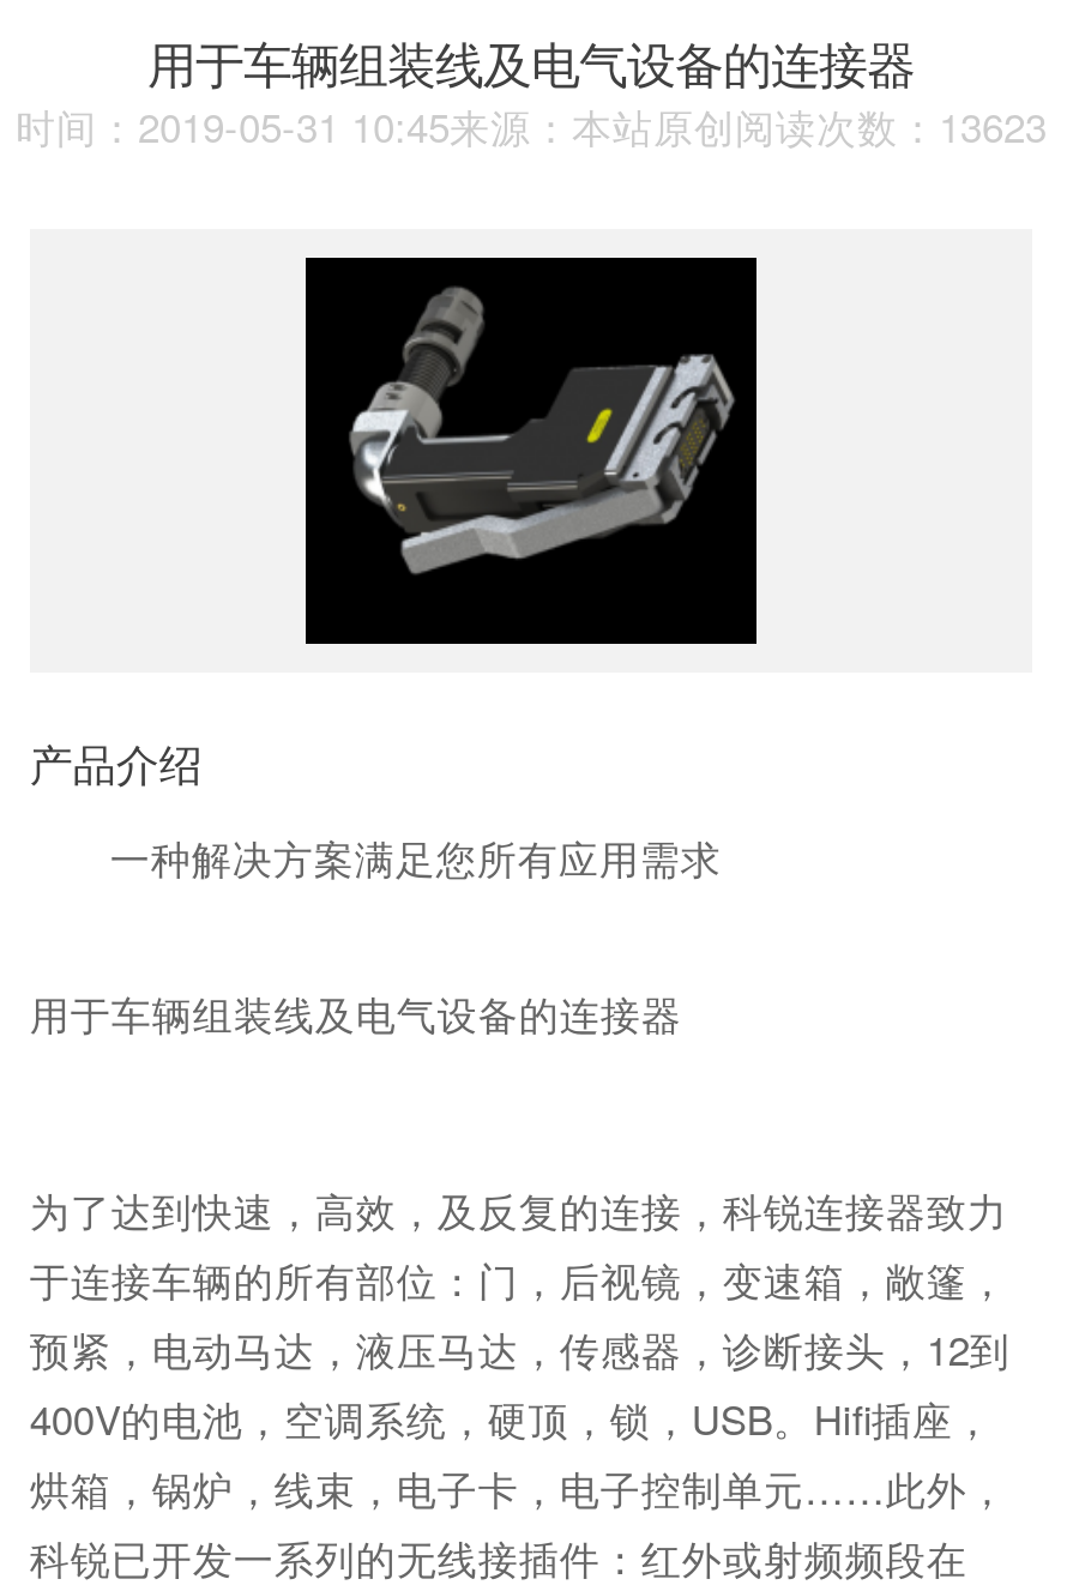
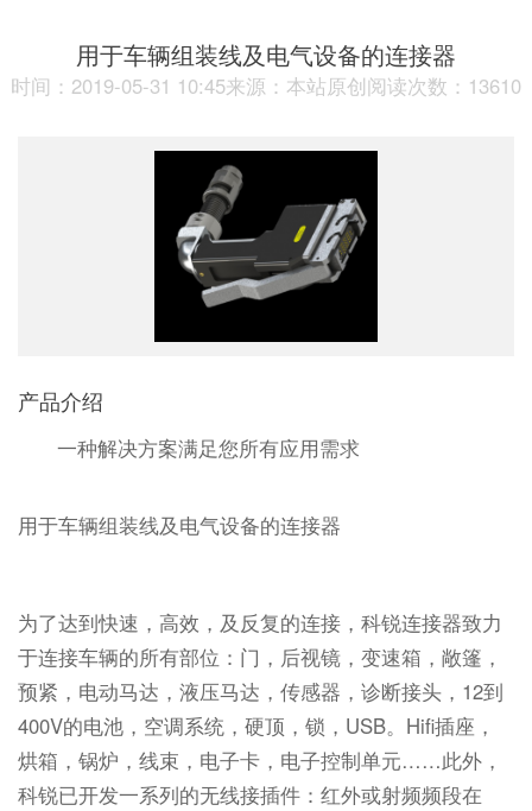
[16,97,1047,155] 时间：2019-05-31 10:45来源：本站原创阅读次数：13623 -> [11,71,521,100] 时间：2019-05-31 10:45来源：本站原创阅读次数：13610

